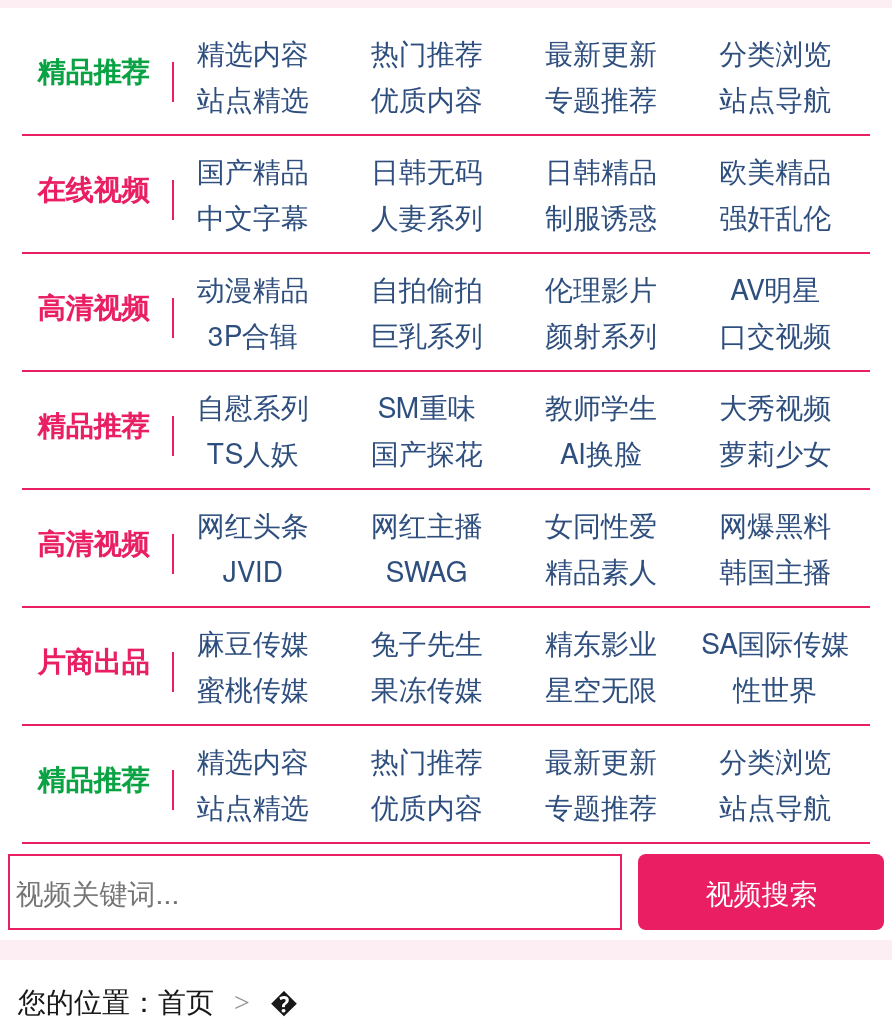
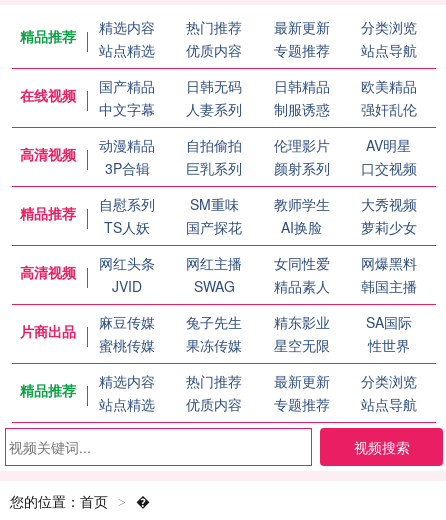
[701,622,849,662] SA国际传媒 -> [366,312,412,332] SA国际

